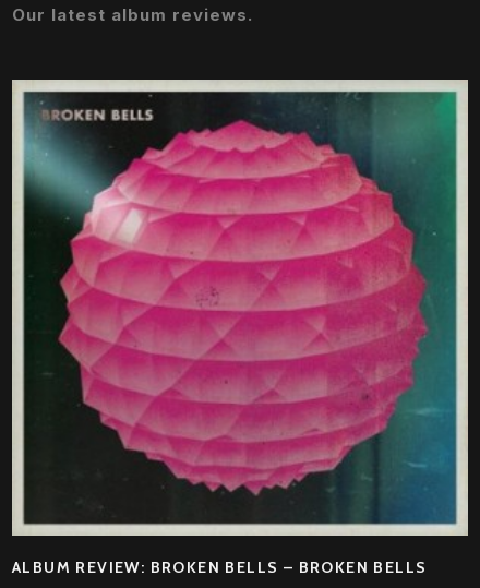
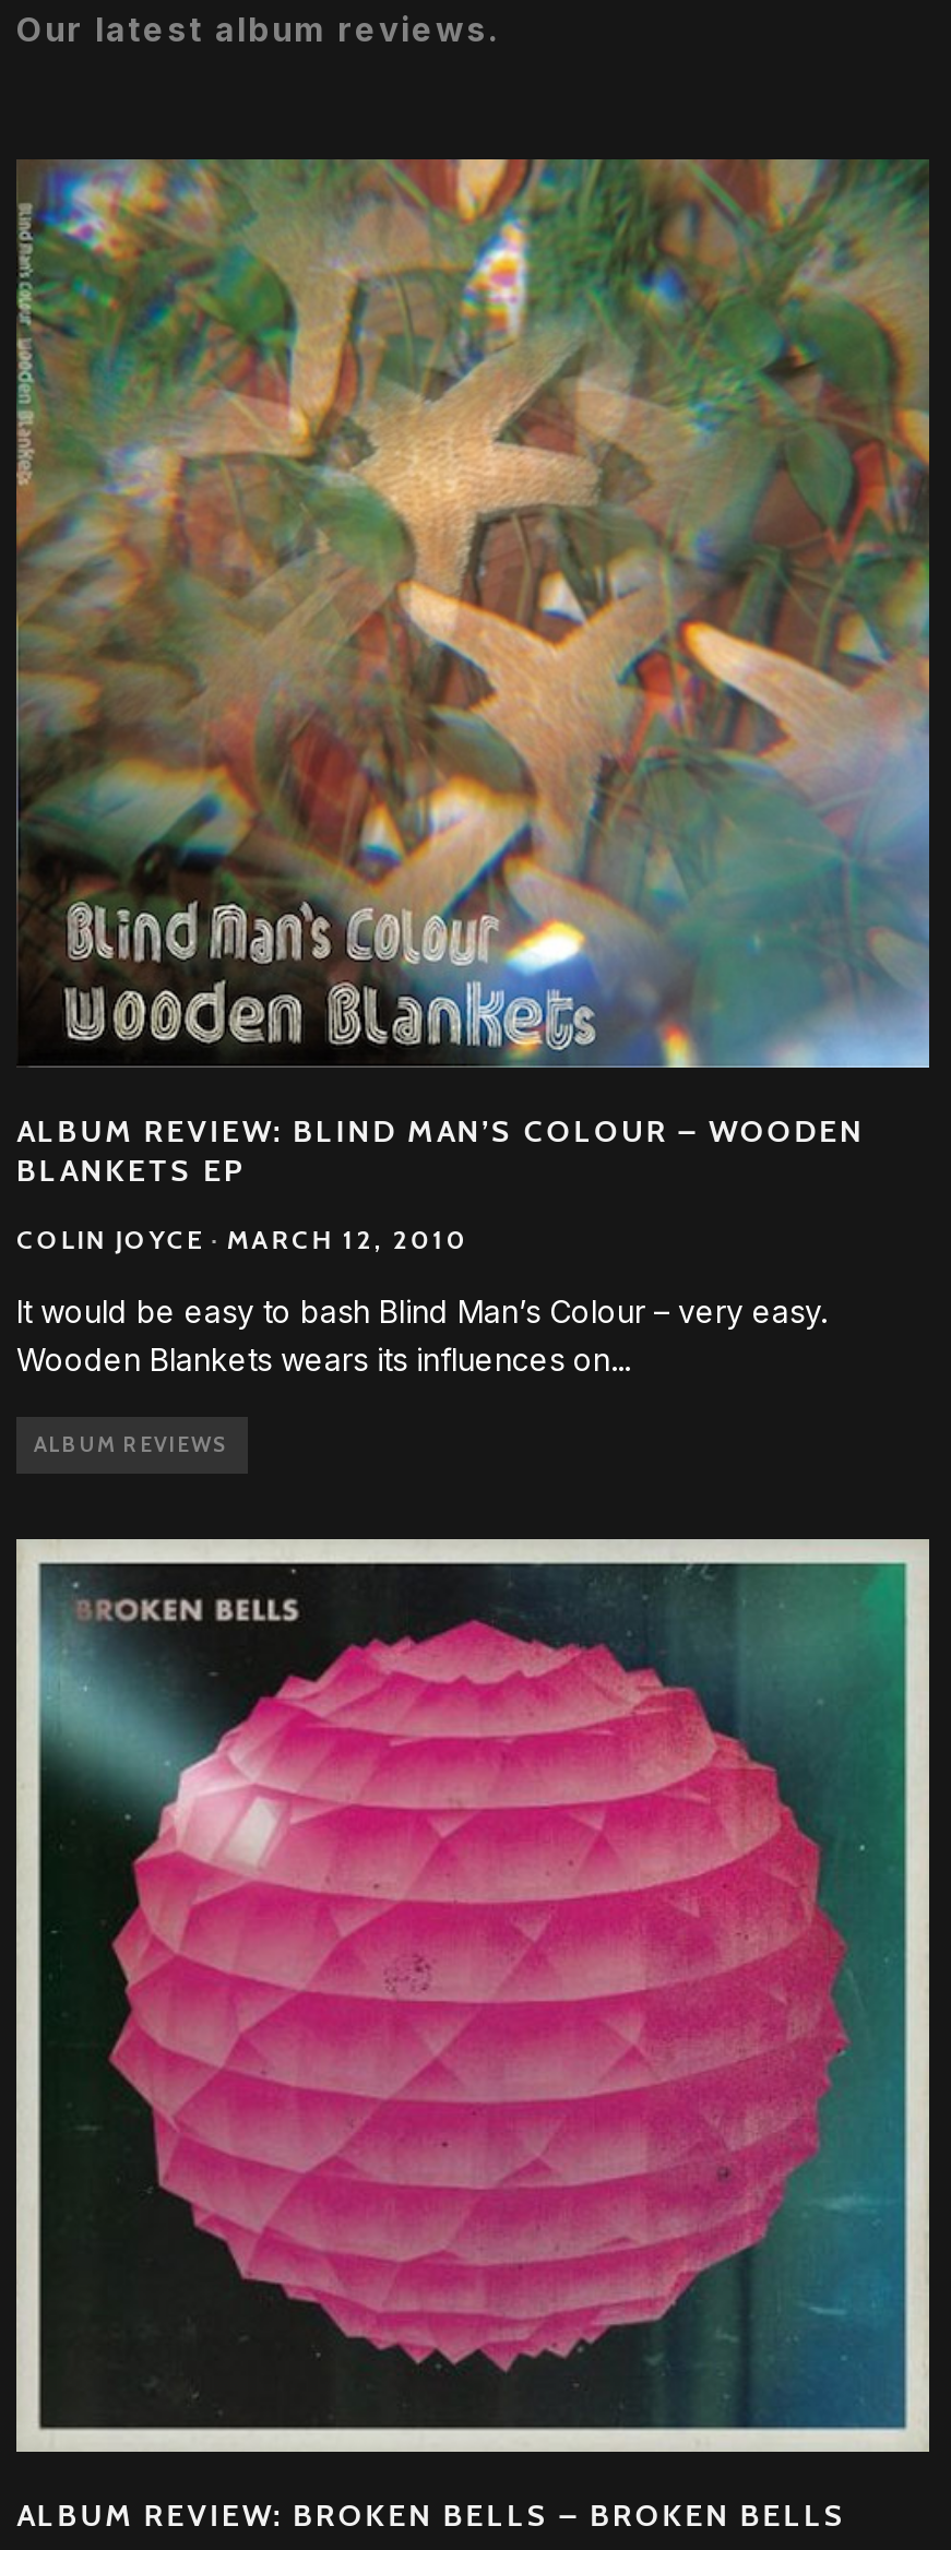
none -> [14,157,931,1457] [image] | ALBUM REVIEW: BLIND MAN’S COLOUR – WOODEN | BLANKETS EP | COLIN JOYCE · MARCH 12, 2010 | It would be easy to bash Blind Man’s Colour – very easy. | Wooden Blankets wears its influences on... | ALBUM REVIEWS

